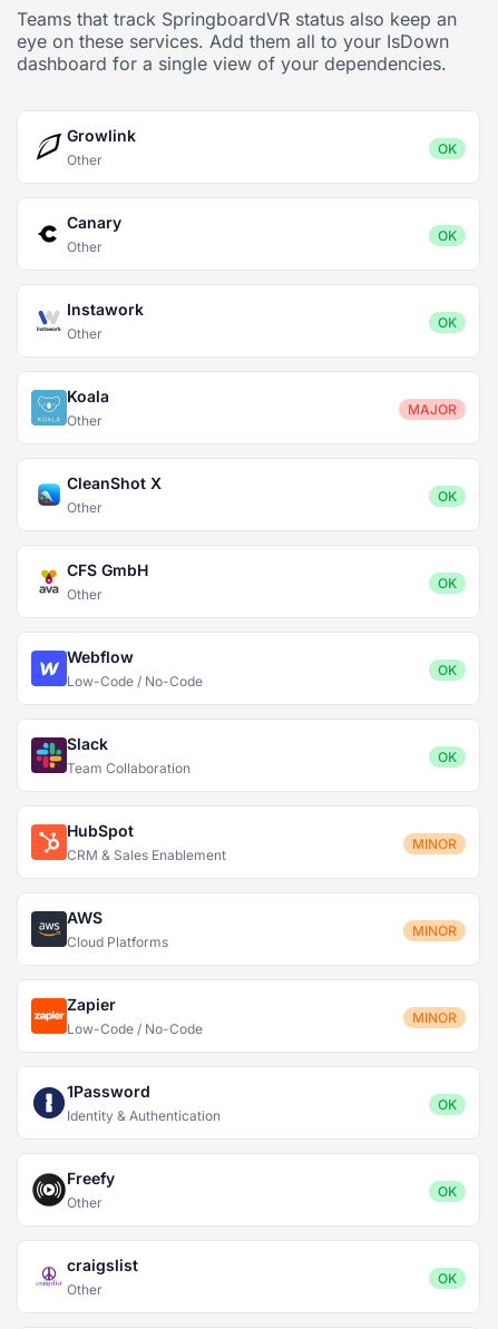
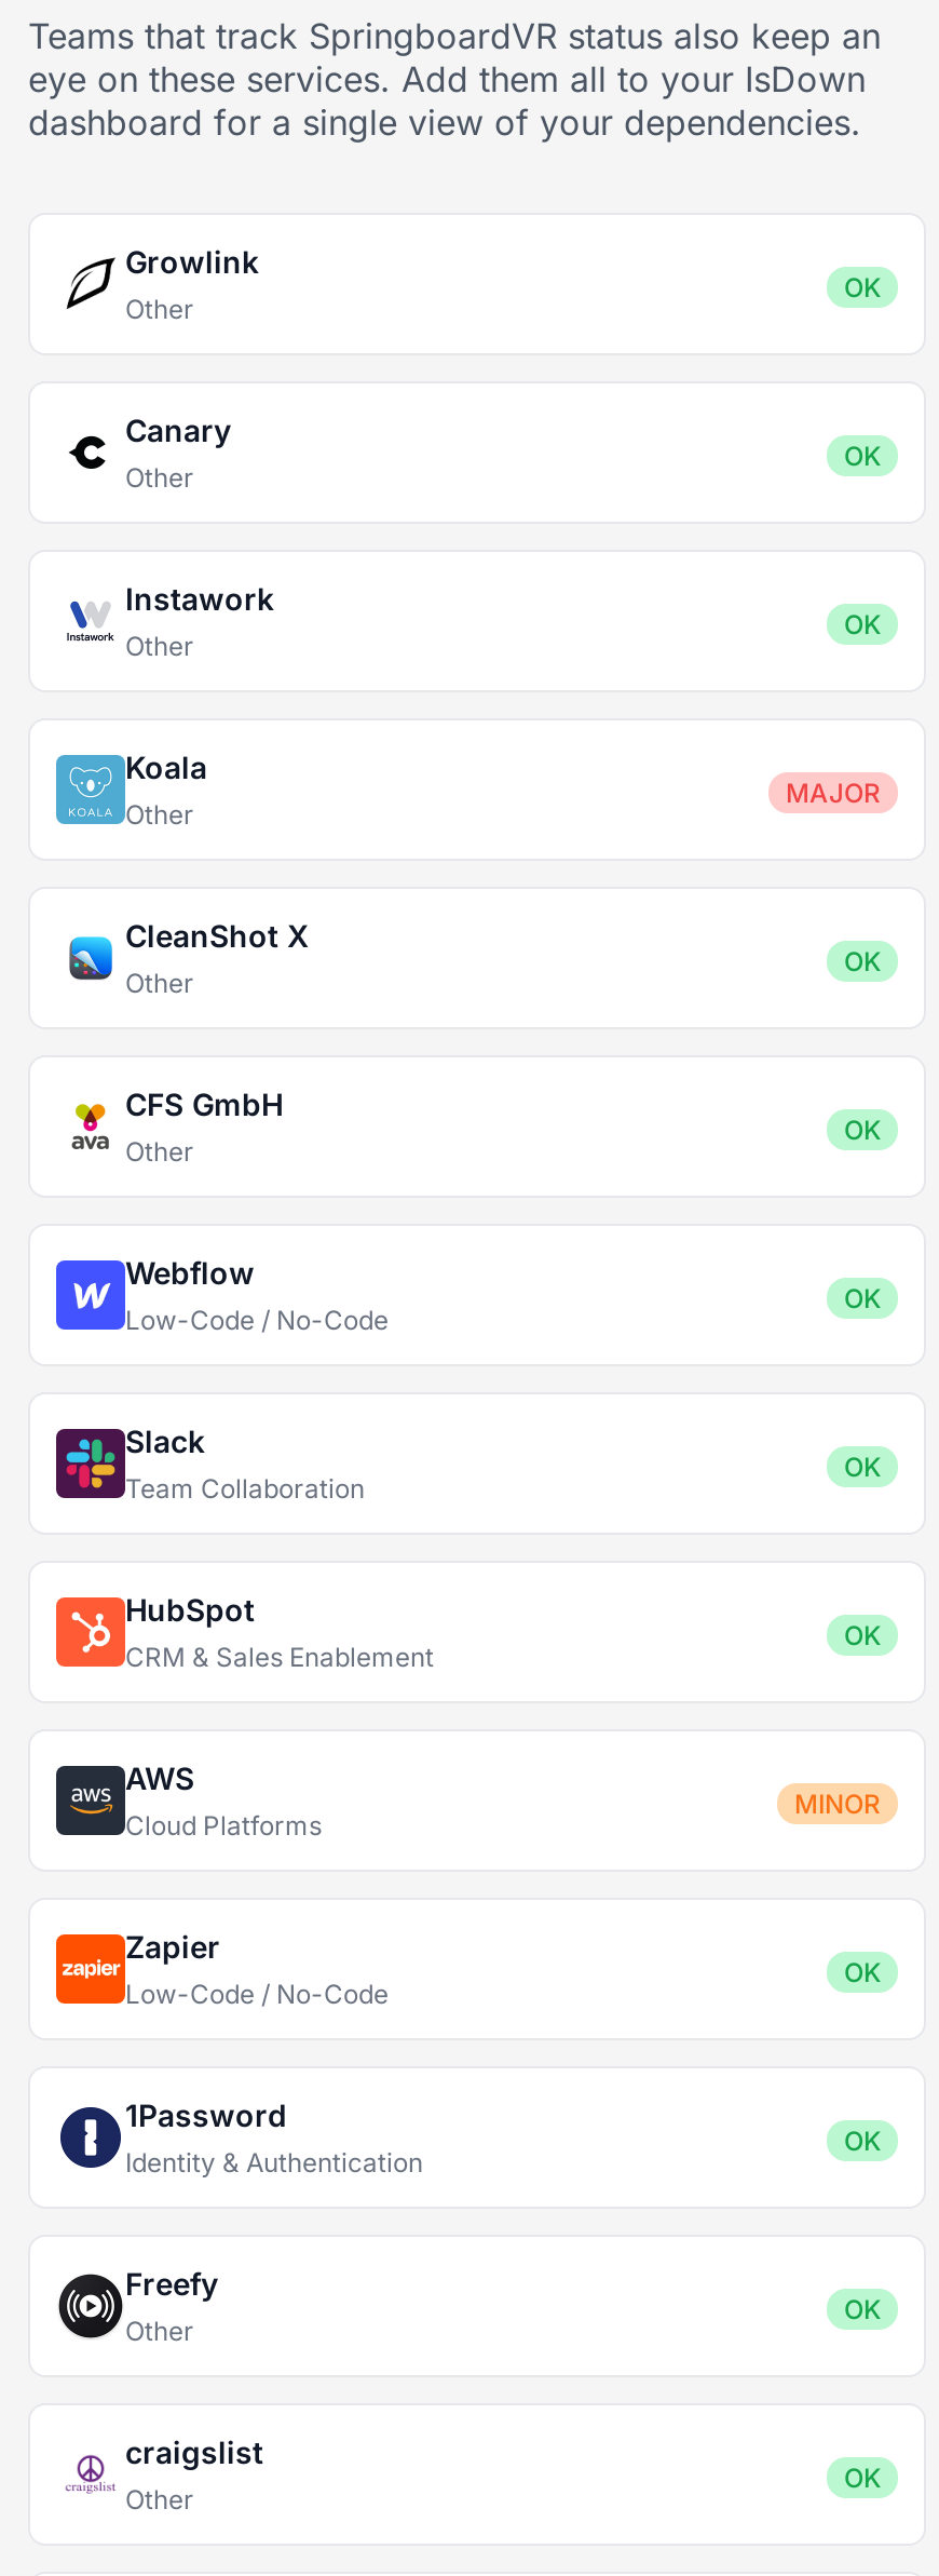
[412,835,457,852] MINOR -> [844,1619,881,1651] OK
[412,1009,457,1026] MINOR -> [844,1956,881,1988] OK

